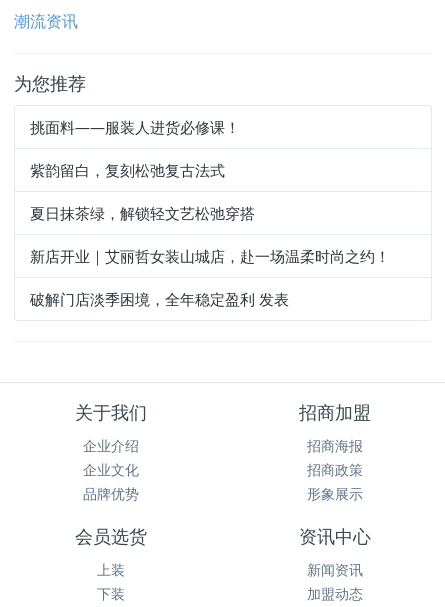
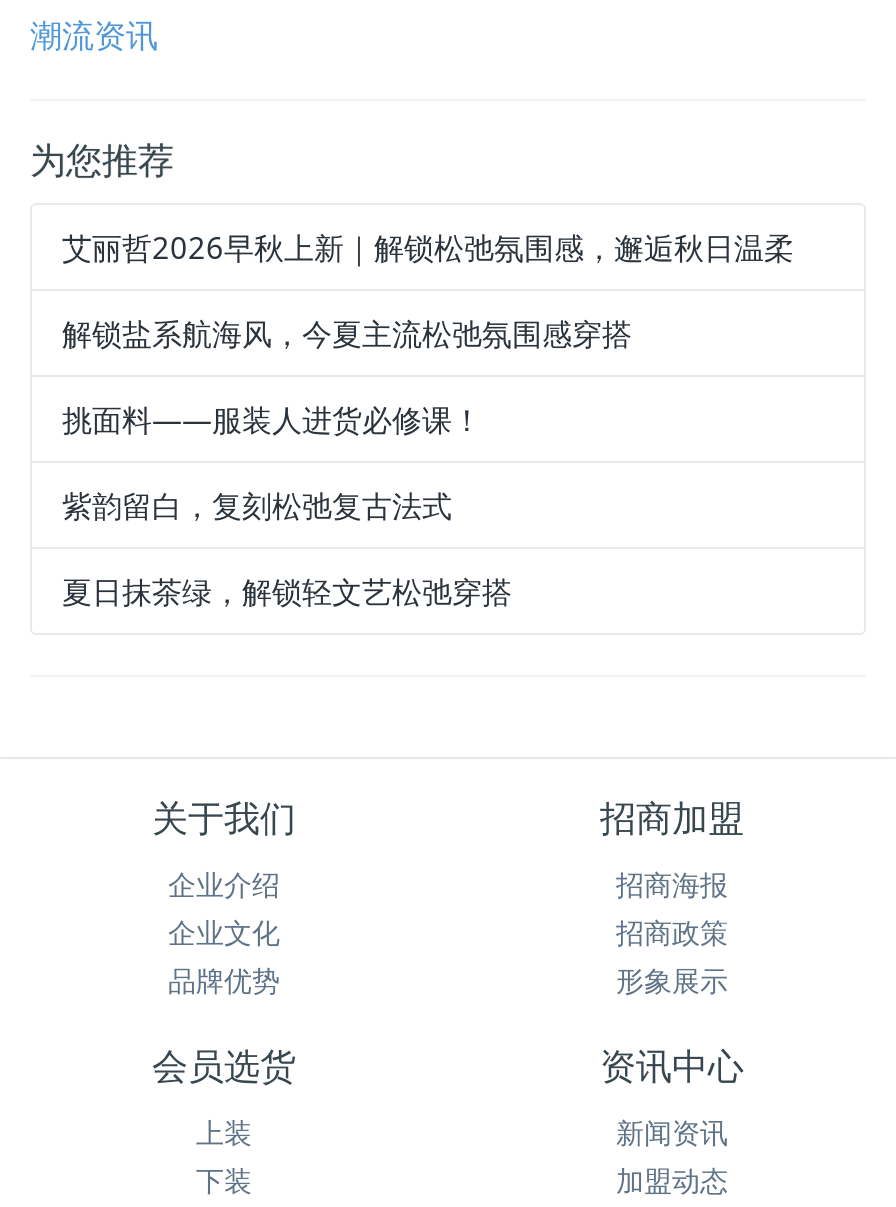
none -> [62,226,794,352] 艾丽哲2026早秋上新｜解锁松弛氛围感，邂逅秋日温柔 | 解锁盐系航海风，今夏主流松弛氛围感穿搭
moved [30,117,255,223] -> [62,398,512,610]: 挑面料——服装人进货必修课！ | 紫韵留白，复刻松弛复古法式 | 夏日抹茶绿，解锁轻文艺松弛穿搭
[30,246,390,309] 新店开业｜艾丽哲女装山城店，赴一场温柔时尚之约！ | 破解门店淡季困境，全年稳定盈利 发表 -> none

